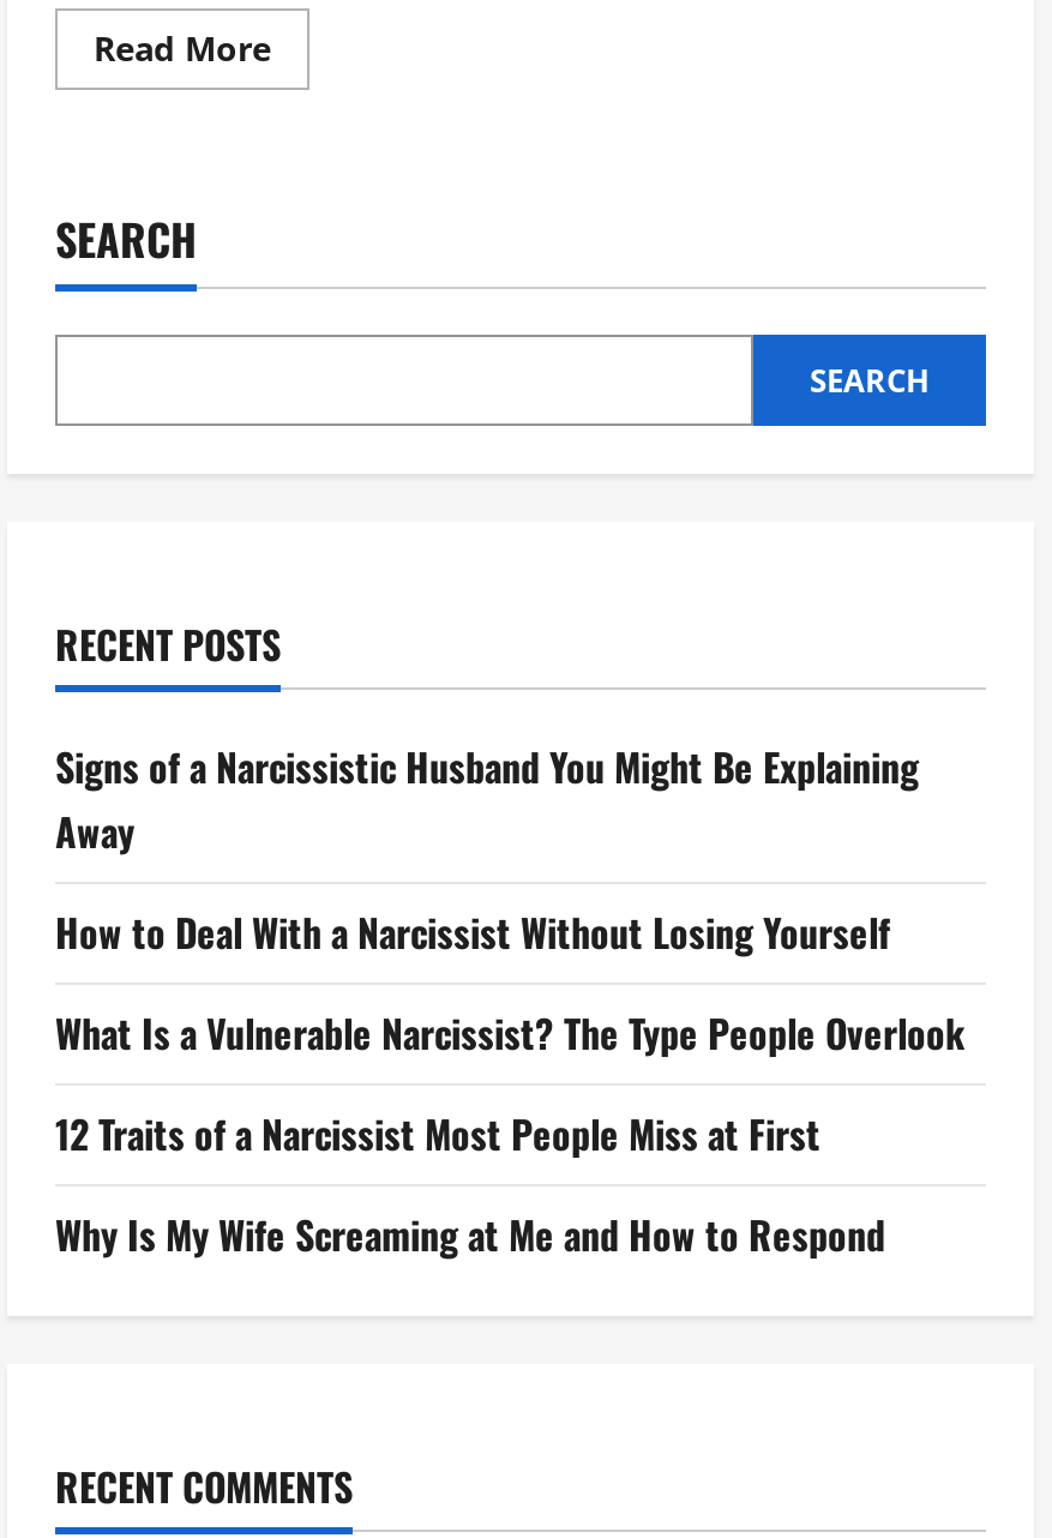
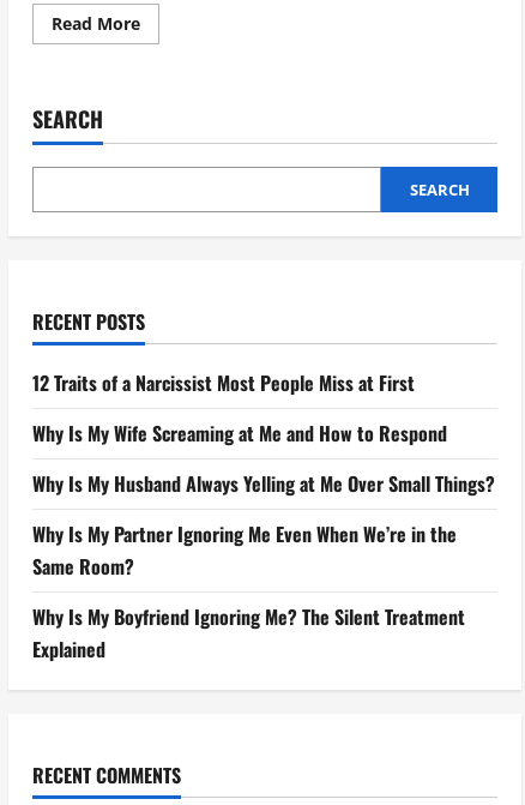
[55,738,964,1062] Signs of a Narcissistic Husband You Might Be Explaining | Away | How to Deal With a Narcissist Without Losing Yourself | What Is a Vulnerable Narcissist? The Type People Overlook -> none
moved [55,1105,885,1264] -> [32,369,447,448]: 12 Traits of a Narcissist Most People Miss at First | Why Is My Wife Screaming at Me and How to Respond
none -> [32,469,495,664] Why Is My Husband Always Yelling at Me Over Small Things? | Why Is My Partner Ignoring Me Even When We’re in the | Same Room? | Why Is My Boyfriend Ignoring Me? The Silent Treatment | Explained

